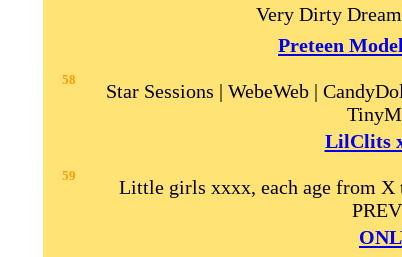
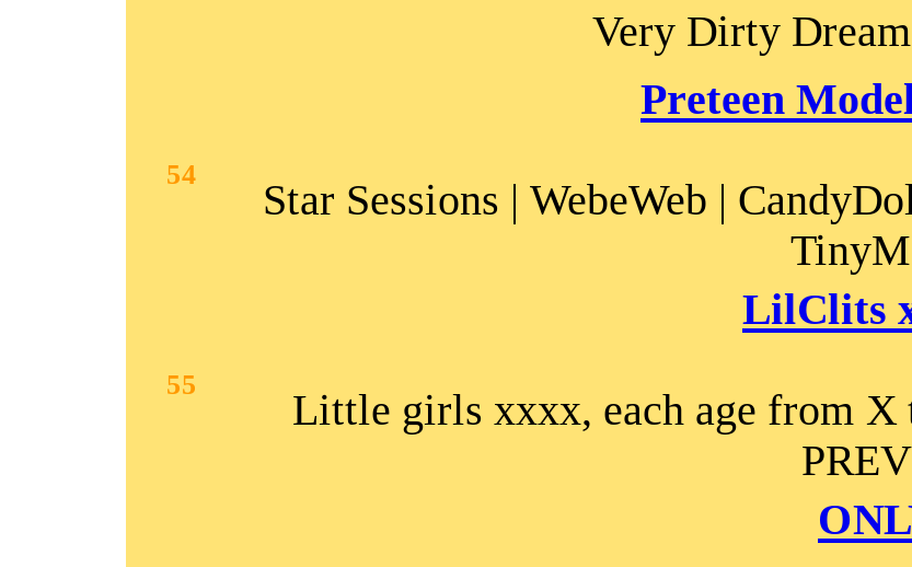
[61,72,75,87] 58 -> [166,158,197,190] 54
[61,168,75,183] 59 -> [166,368,197,401] 55

